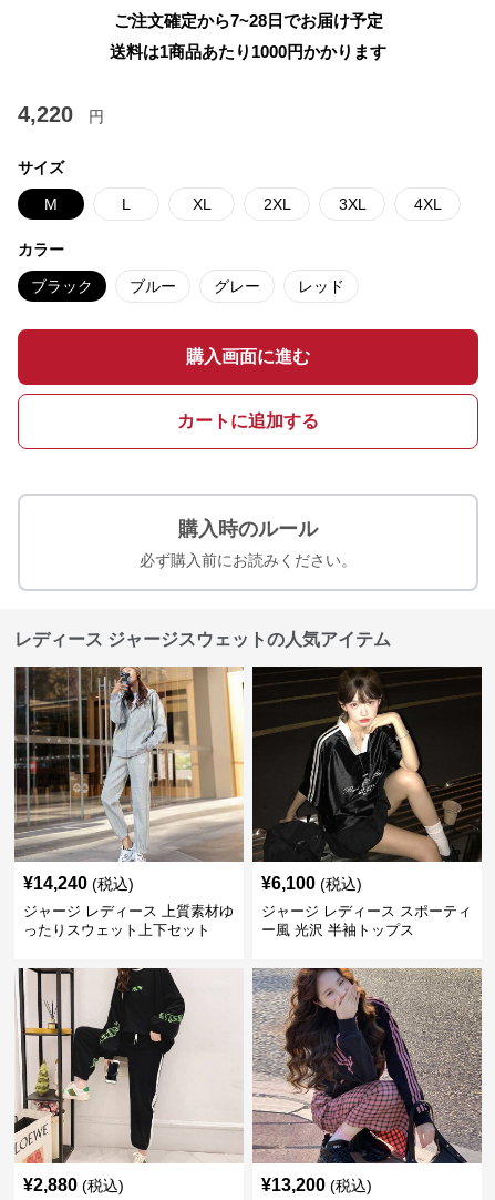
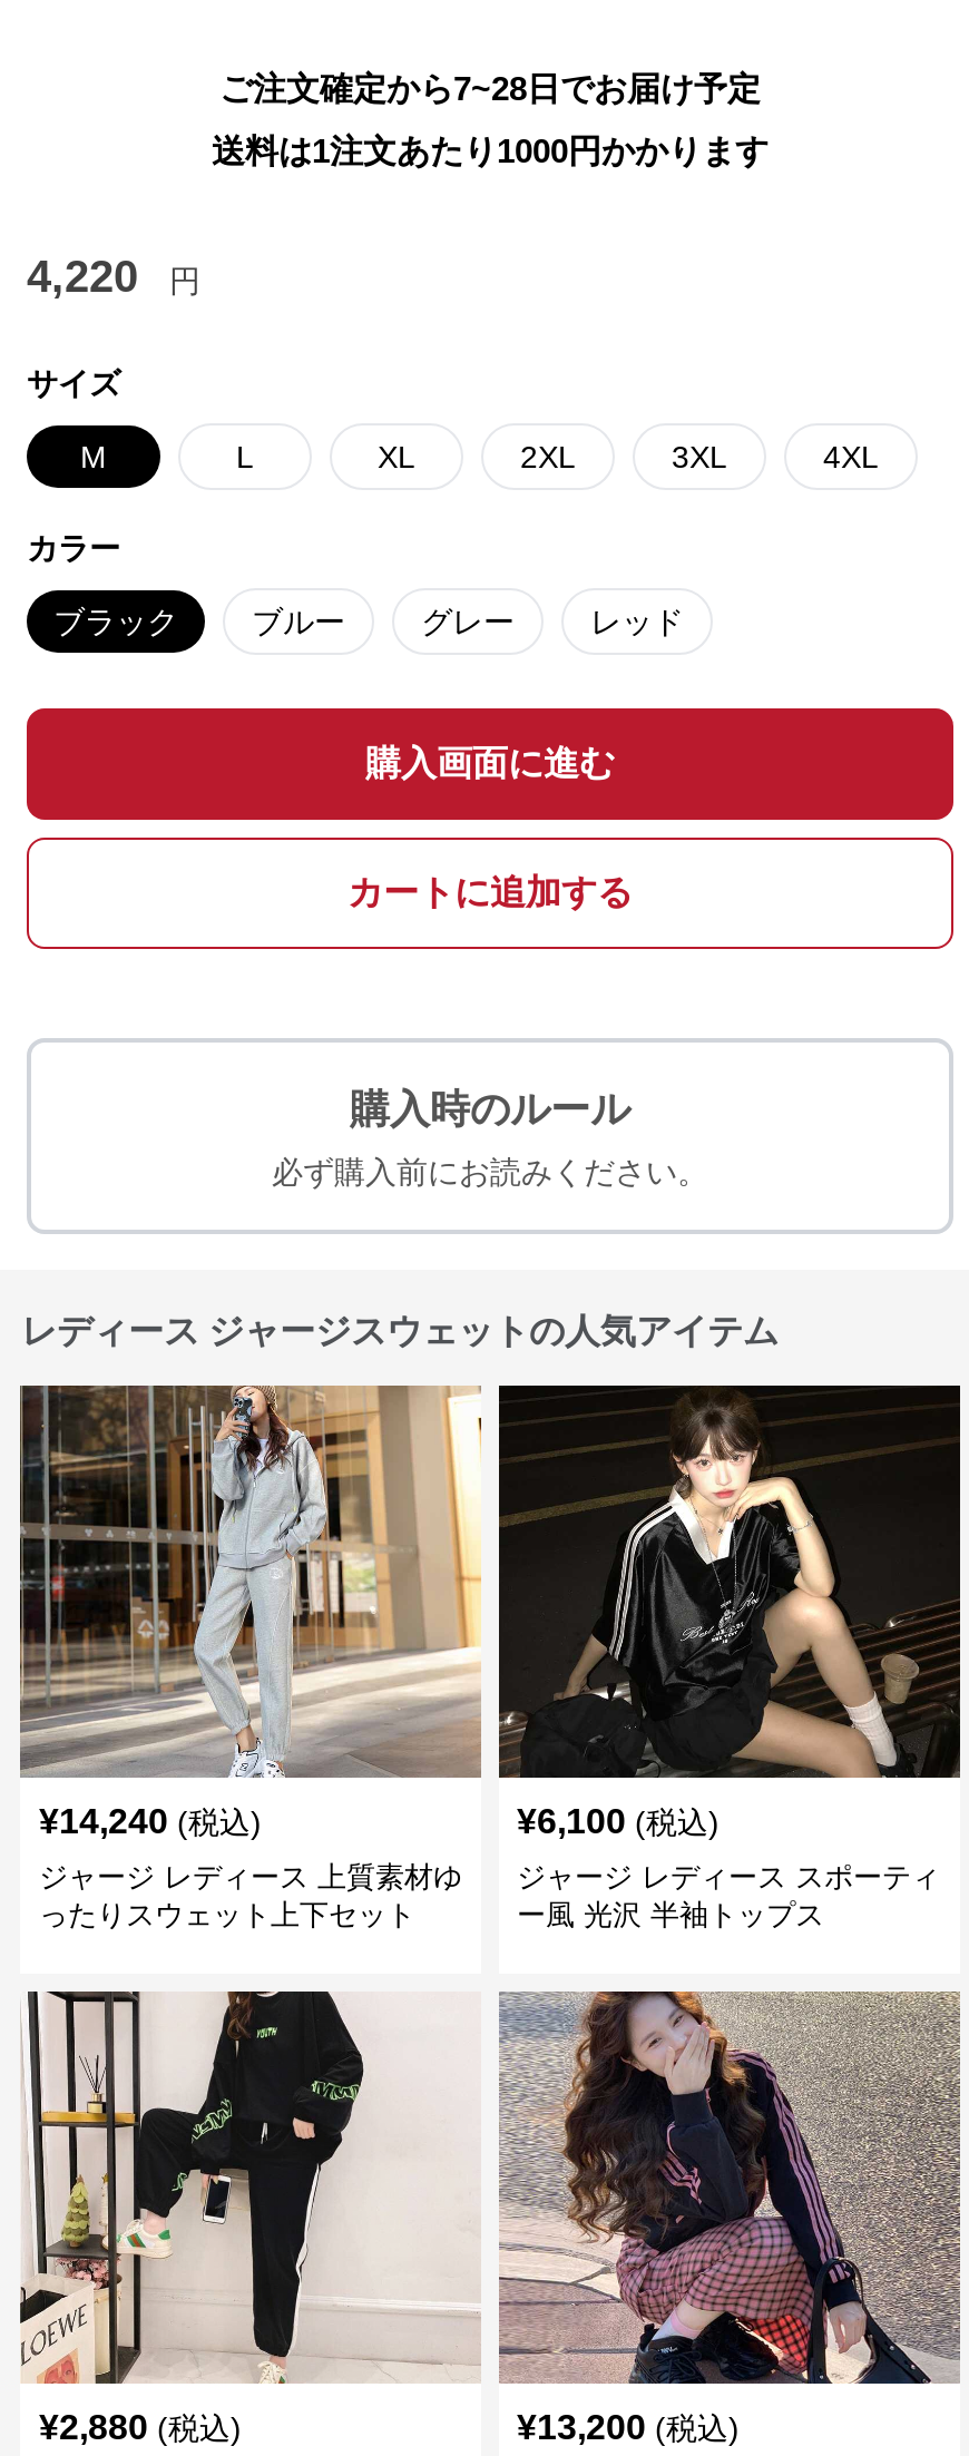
[110,42,386,61] 送料は1商品あたり1000円かかります -> [212,131,769,169] 送料は1注文あたり1000円かかります

